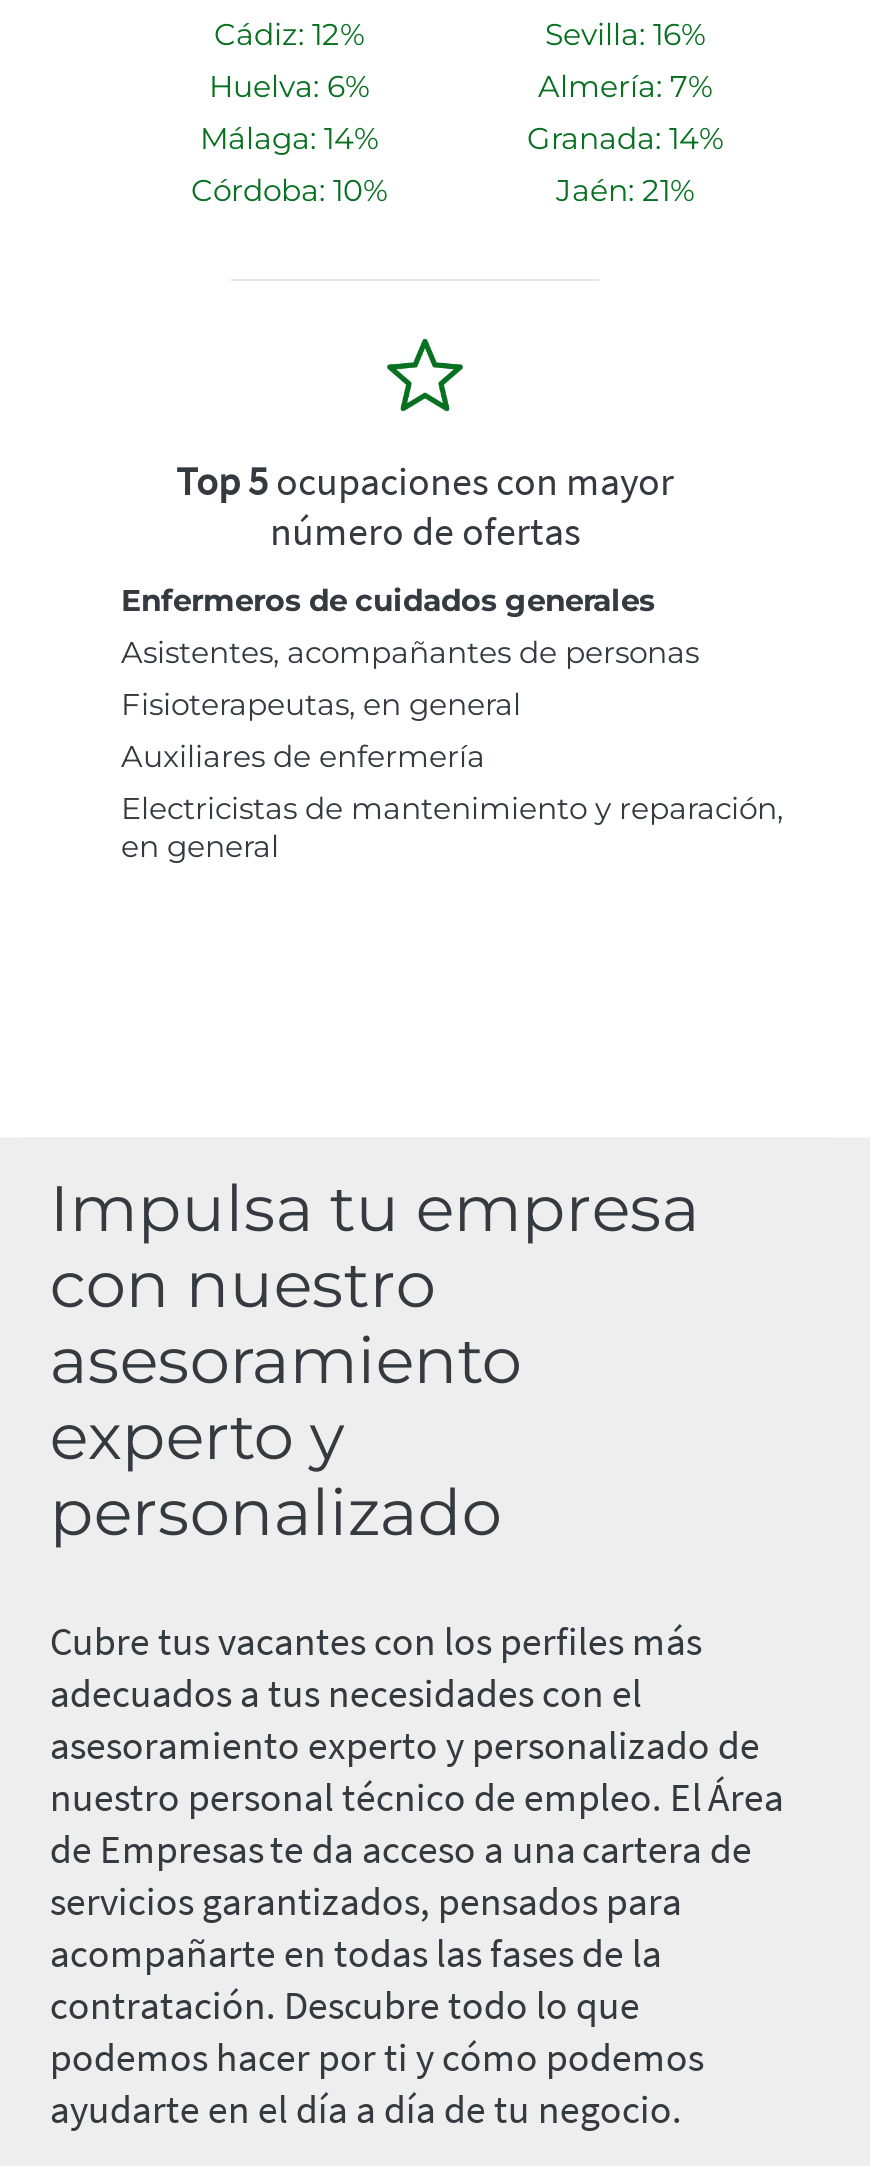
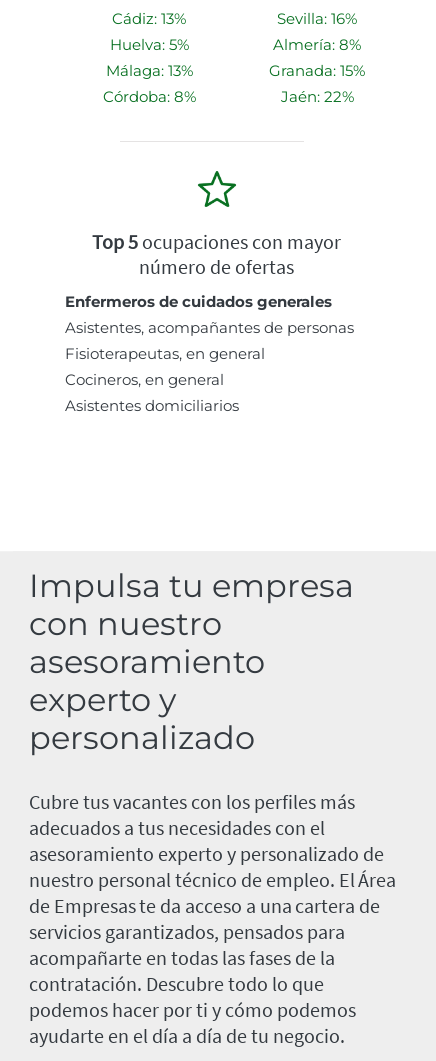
[214,15,364,53] Cádiz: 12% -> [112,9,186,28] Cádiz: 13%
[209,67,369,105] Huelva: 6% -> [109,35,188,54] Huelva: 5%
[538,67,712,105] Almería: 7% -> [273,35,361,54] Almería: 8%
[200,119,378,157] Málaga: 14% -> [105,61,192,80] Málaga: 13%
[527,119,723,157] Granada: 14% -> [269,61,365,80] Granada: 15%
[191,171,387,209] Córdoba: 10% -> [102,87,195,106] Córdoba: 8%
[556,171,694,209] Jaén: 21% -> [280,87,353,106] Jaén: 22%
[121,737,783,865] Auxiliares de enfermería | Electricistas de mantenimiento y reparación, | en general -> [65,370,239,415] Cocineros, en general | Asistentes domiciliarios

